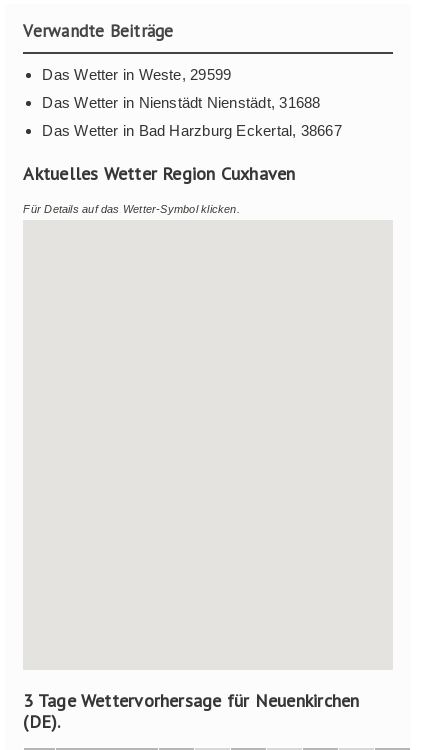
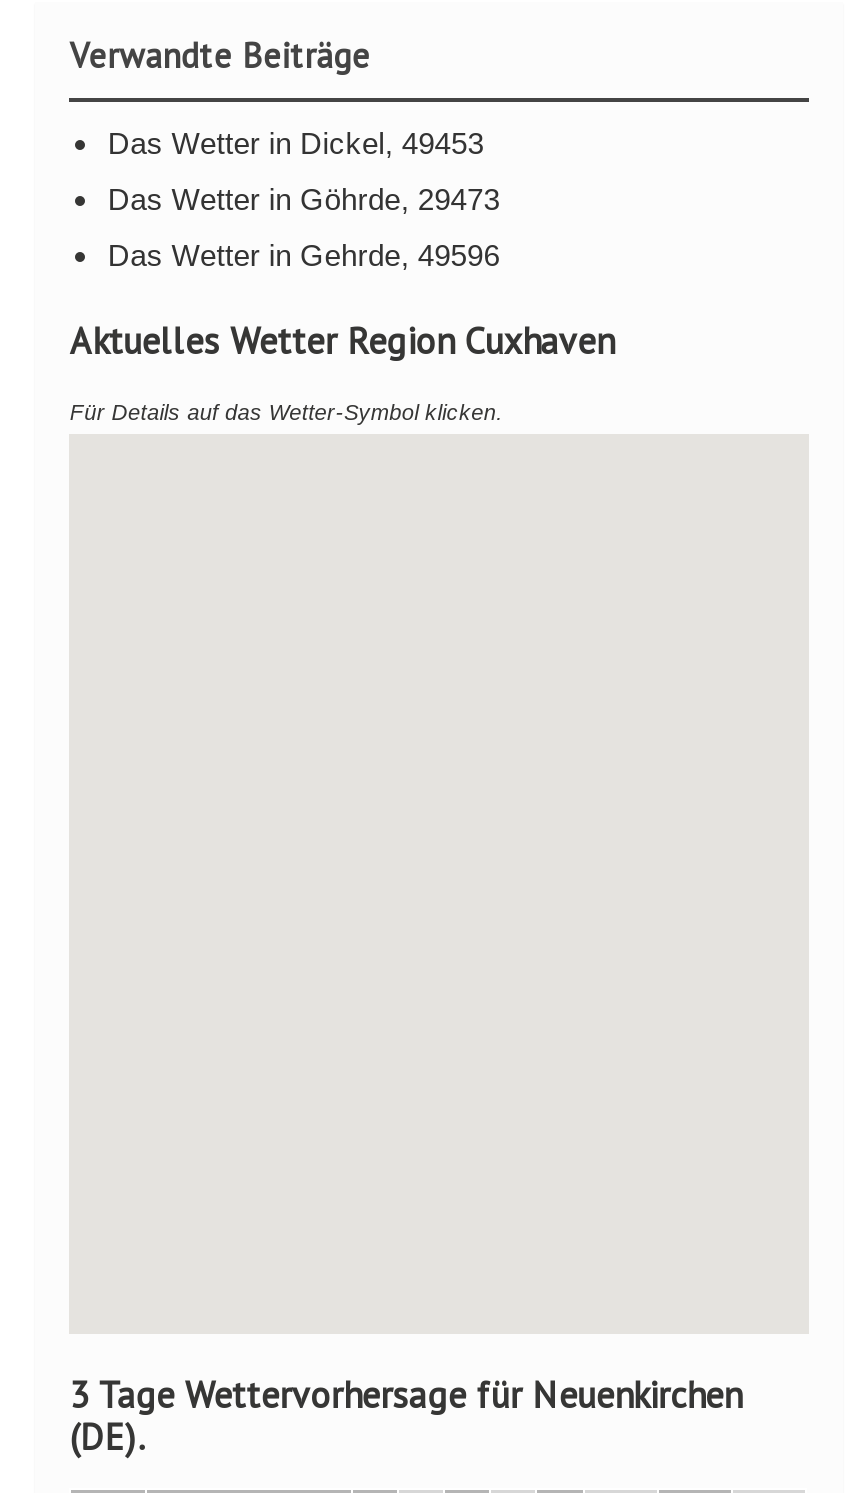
[42,66,231,83] Das Wetter in Weste, 29599 -> [108,125,484,159] Das Wetter in Dickel, 49453
[42,94,320,111] Das Wetter in Nienstädt Nienstädt, 31688 -> [108,181,500,215] Das Wetter in Göhrde, 29473
[42,122,342,139] Das Wetter in Bad Harzburg Eckertal, 38667 -> [108,237,500,271] Das Wetter in Gehrde, 49596

